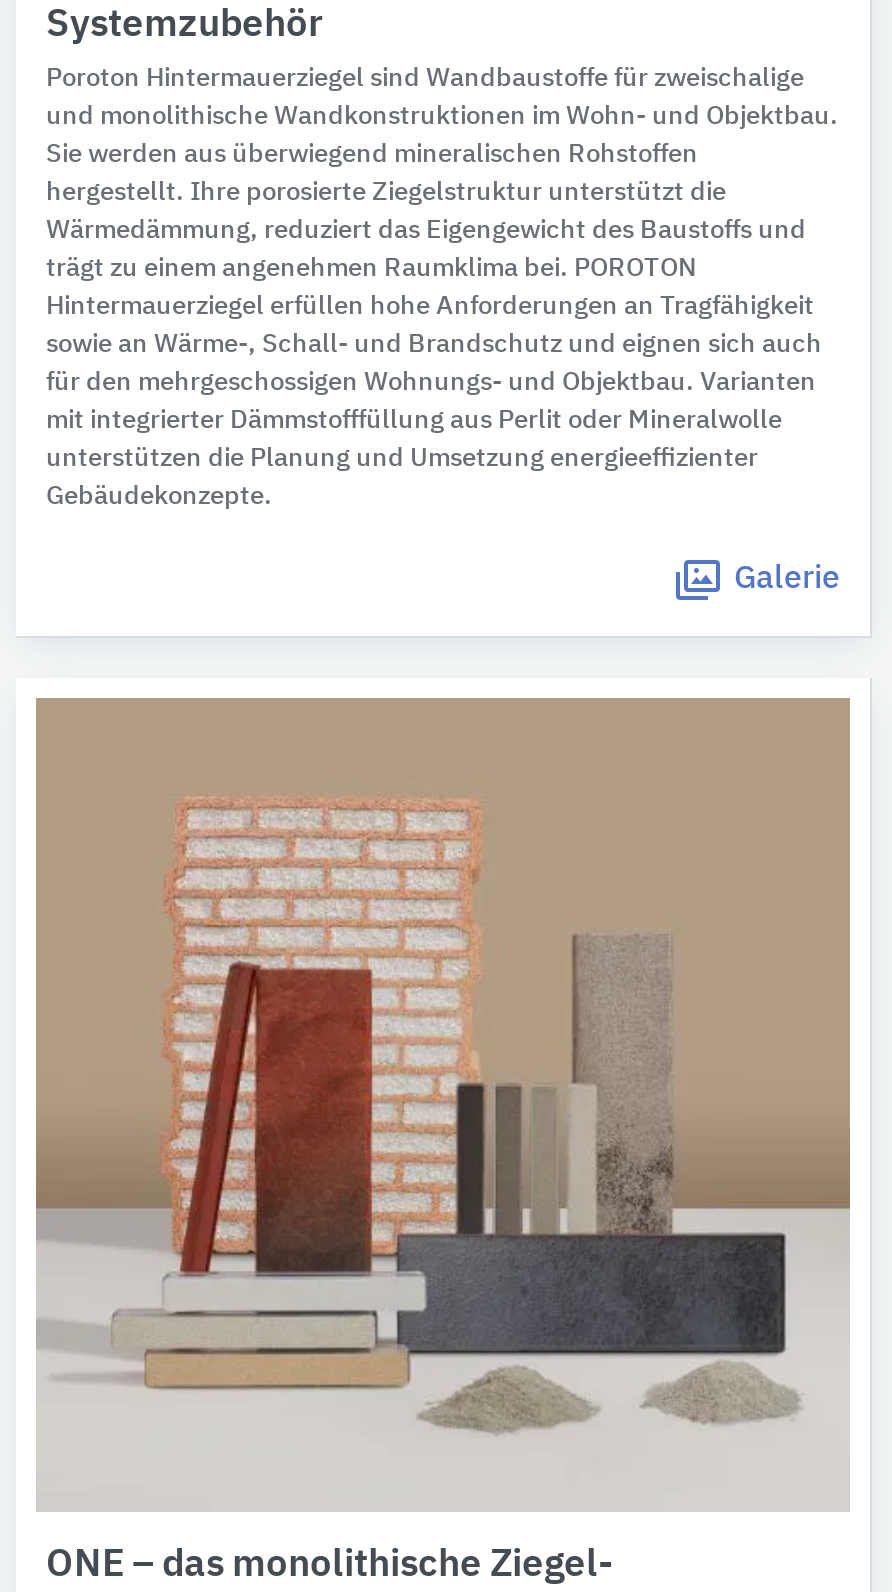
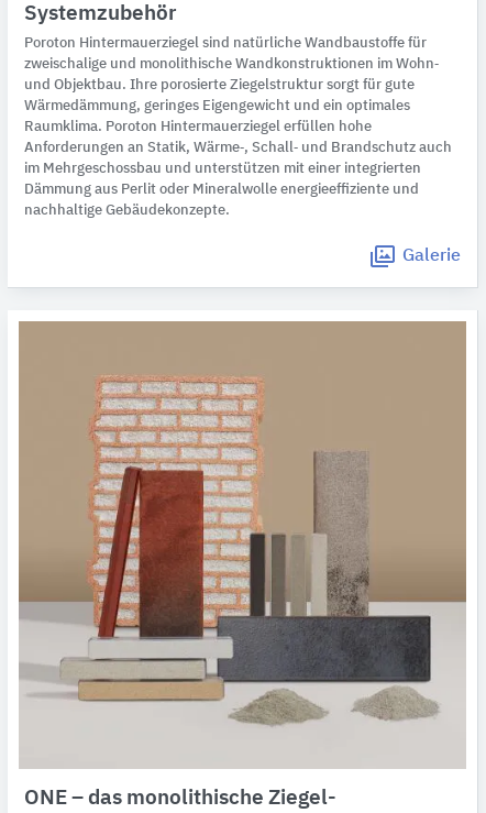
[46,67,838,511] Poroton Hintermauerziegel sind Wandbaustoffe für zweischalige | und monolithische Wandkonstruktionen im Wohn- und Objektbau. | Sie werden aus überwiegend mineralischen Rohstoffen | hergestellt. Ihre porosierte Ziegelstruktur unterstützt die | Wärmedämmung, reduziert das Eigengewicht des Baustoffs und | trägt zu einem angenehmen Raumklima bei. POROTON | Hintermauerziegel erfüllen hohe Anforderungen an Tragfähigkeit | sowie an Wärme-, Schall- und Brandschutz und eignen sich auch | für den mehrgeschossigen Wohnungs- und Objektbau. Varianten | mit integrierter Dämmstofffüllung aus Perlit oder Mineralwolle | unterstützen die Planung und Umsetzung energieeffizienter | Gebäudekonzepte. -> [24,37,452,218] Poroton Hintermauerziegel sind natürliche Wandbaustoffe für | zweischalige und monolithische Wandkonstruktionen im Wohn‑ | und Objektbau. Ihre porosierte Ziegelstruktur sorgt für gute | Wärmedämmung, geringes Eigengewicht und ein optimales | Raumklima. Poroton Hintermauerziegel erfüllen hohe | Anforderungen an Statik, Wärme‑, Schall‑ und Brandschutz auch | im Mehrgeschossbau und unterstützen mit einer integrierten | Dämmung aus Perlit oder Mineralwolle energieeffiziente und | nachhaltige Gebäudekonzepte.

